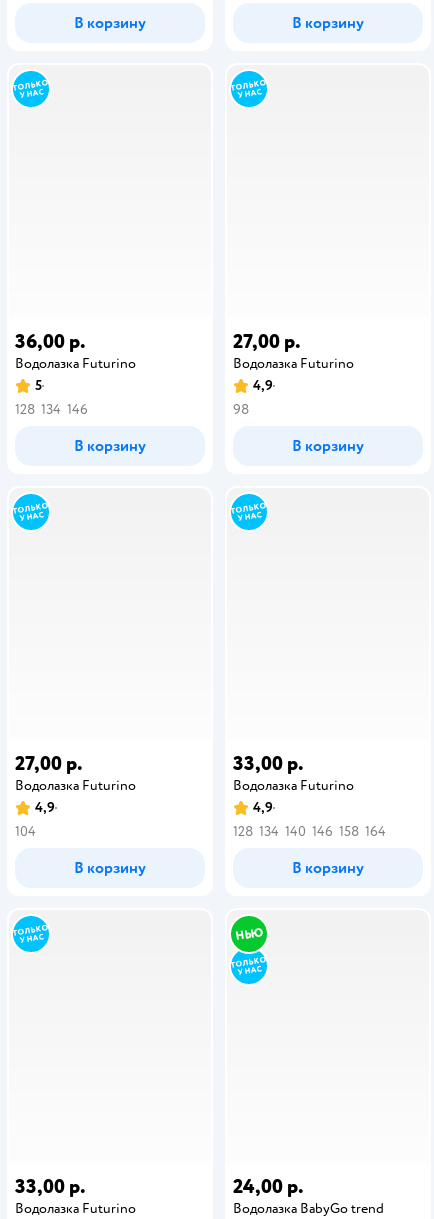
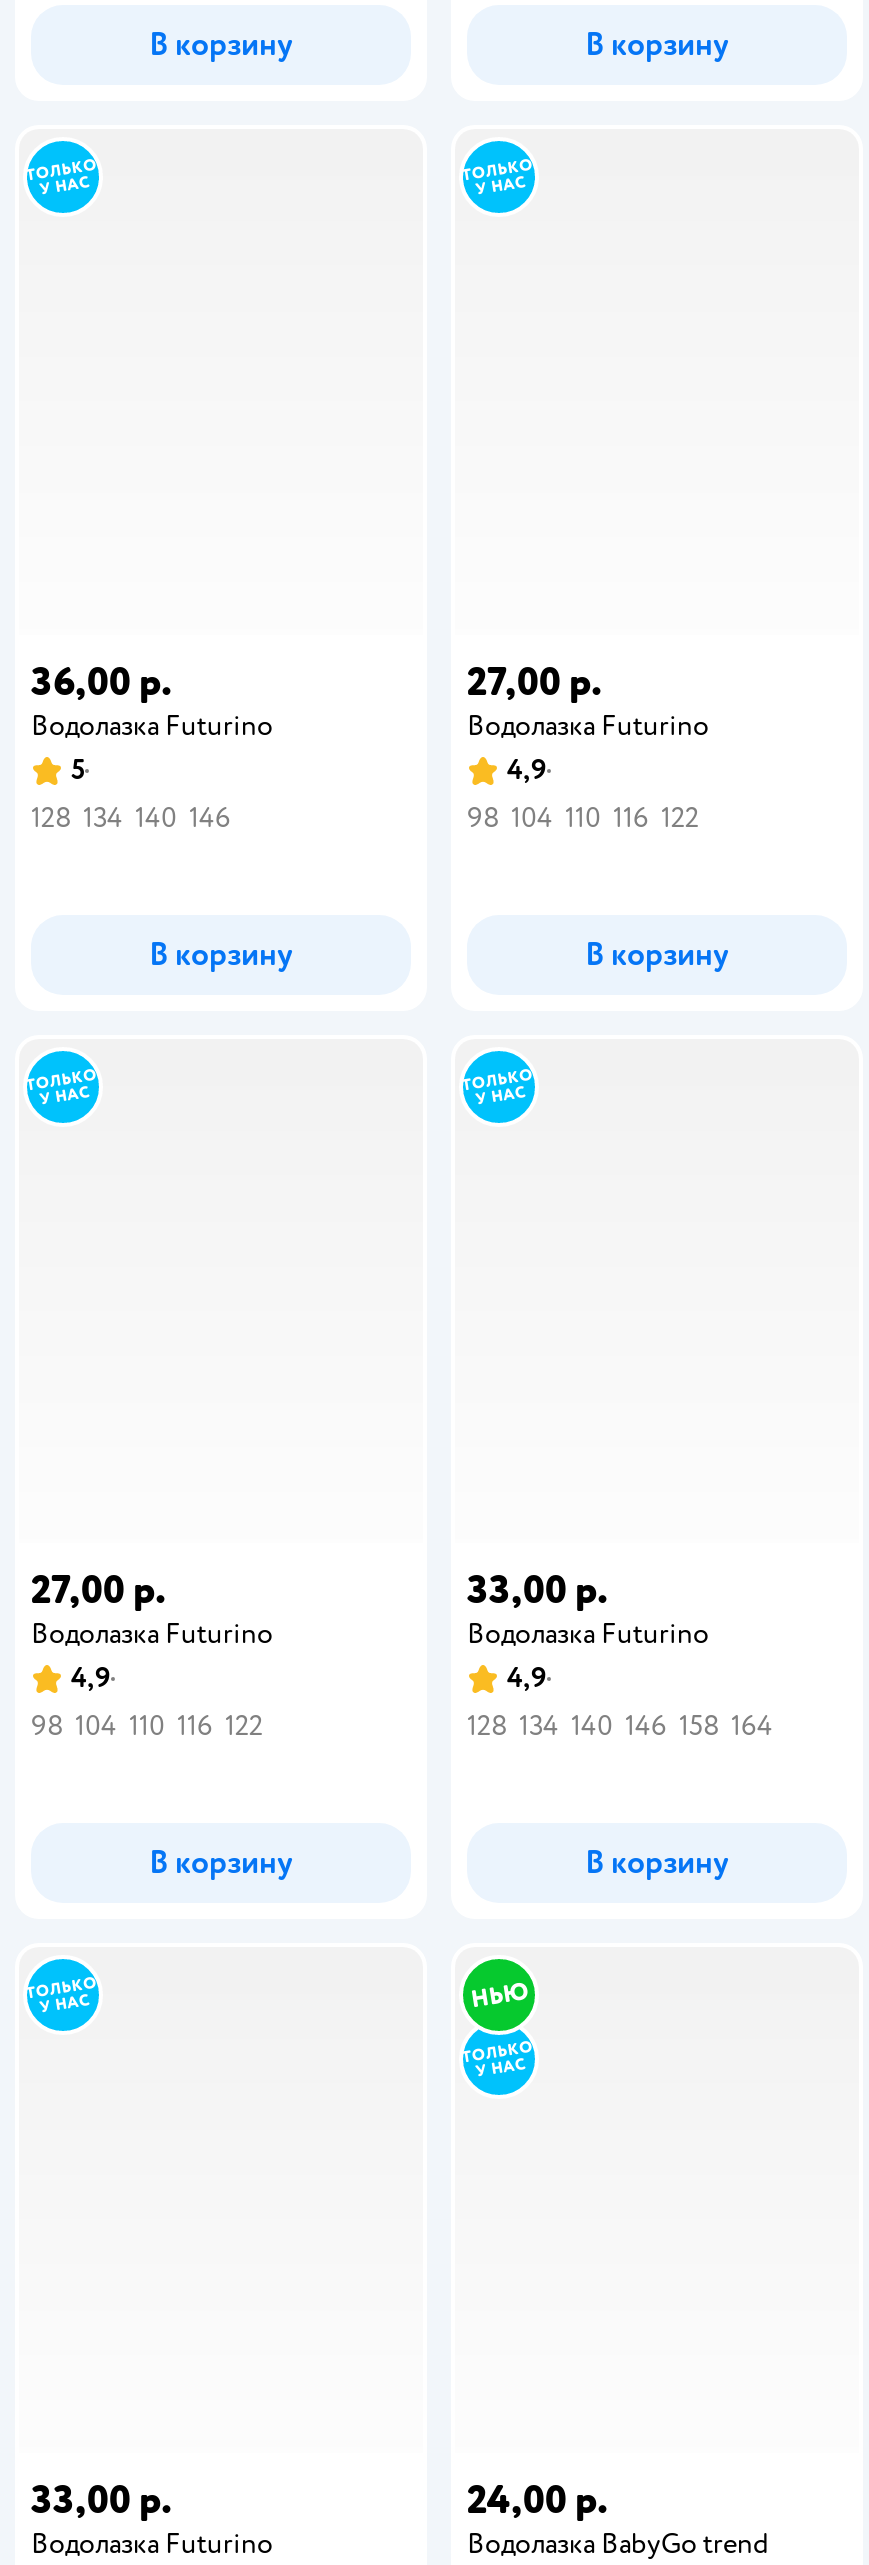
[15,400,88,417] 128 134 146 -> [31,800,231,834] 128 134 140 146
[233,400,249,417] 98 -> [467,800,699,834] 98 104 110 116 122
[15,823,36,840] 104 -> [31,1709,263,1743] 98 104 110 116 122

